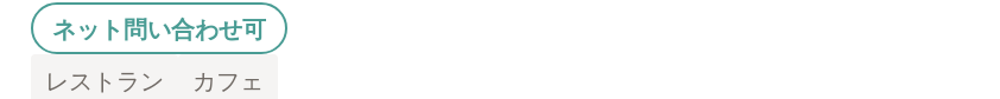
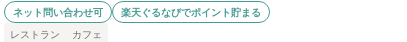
none -> [121,6,261,17] 楽天ぐるなびでポイント貯まる

